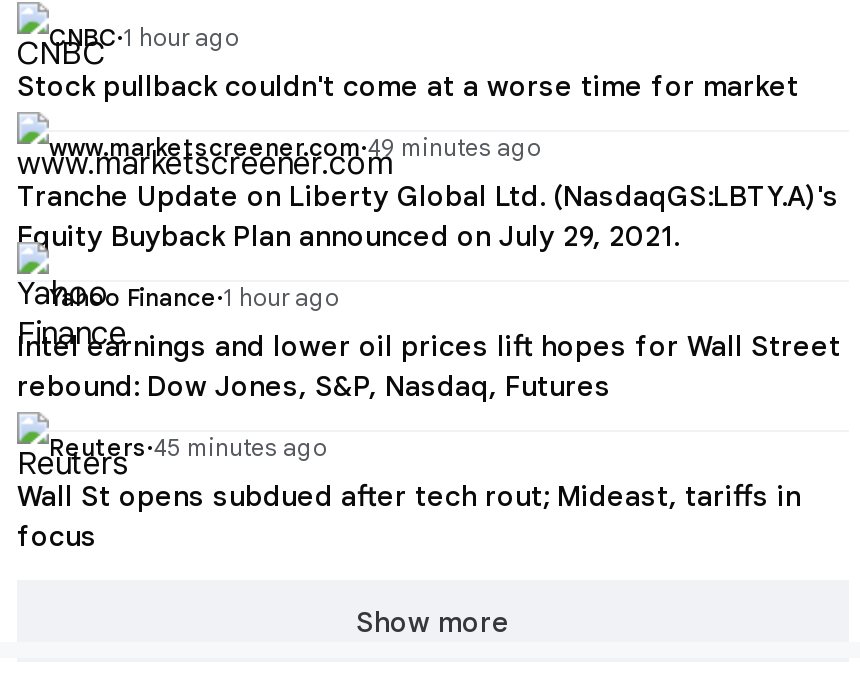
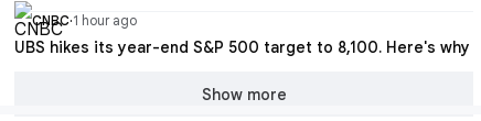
[17,68,841,554] Stock pullback couldn't come at a worse time for market | www.marketscreener.com·49 minutes ago | Tranche Update on Liberty Global Ltd. (NasdaqGS:LBTY.A)'s | Equity Buyback Plan announced on July 29, 2021. | Yahoo Finance·1 hour ago | Intel earnings and lower oil prices lift hopes for Wall Street | rebound: Dow Jones, S&P, Nasdaq, Futures | Reuters·45 minutes ago | Wall St opens subdued after tech rout; Mideast, tariffs in | focus -> [14,37,470,57] UBS hikes its year-end S&P 500 target to 8,100. Here's why

